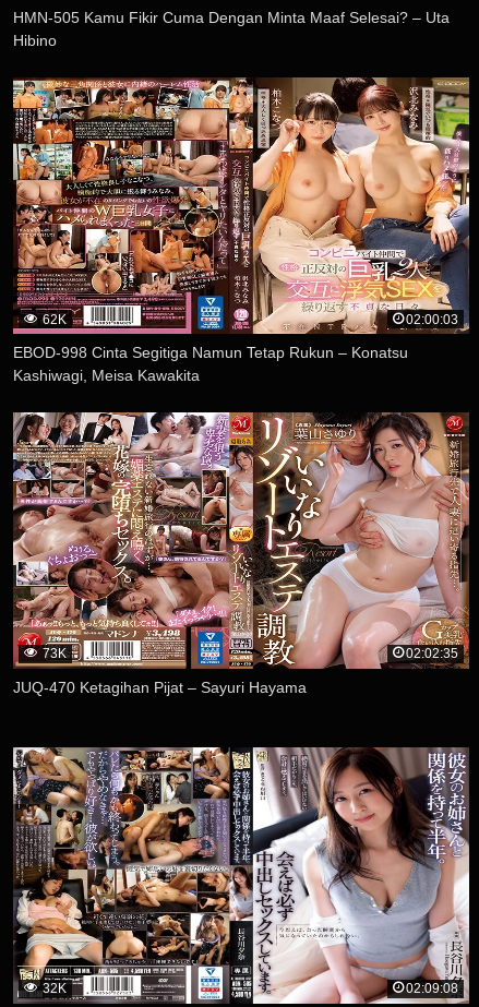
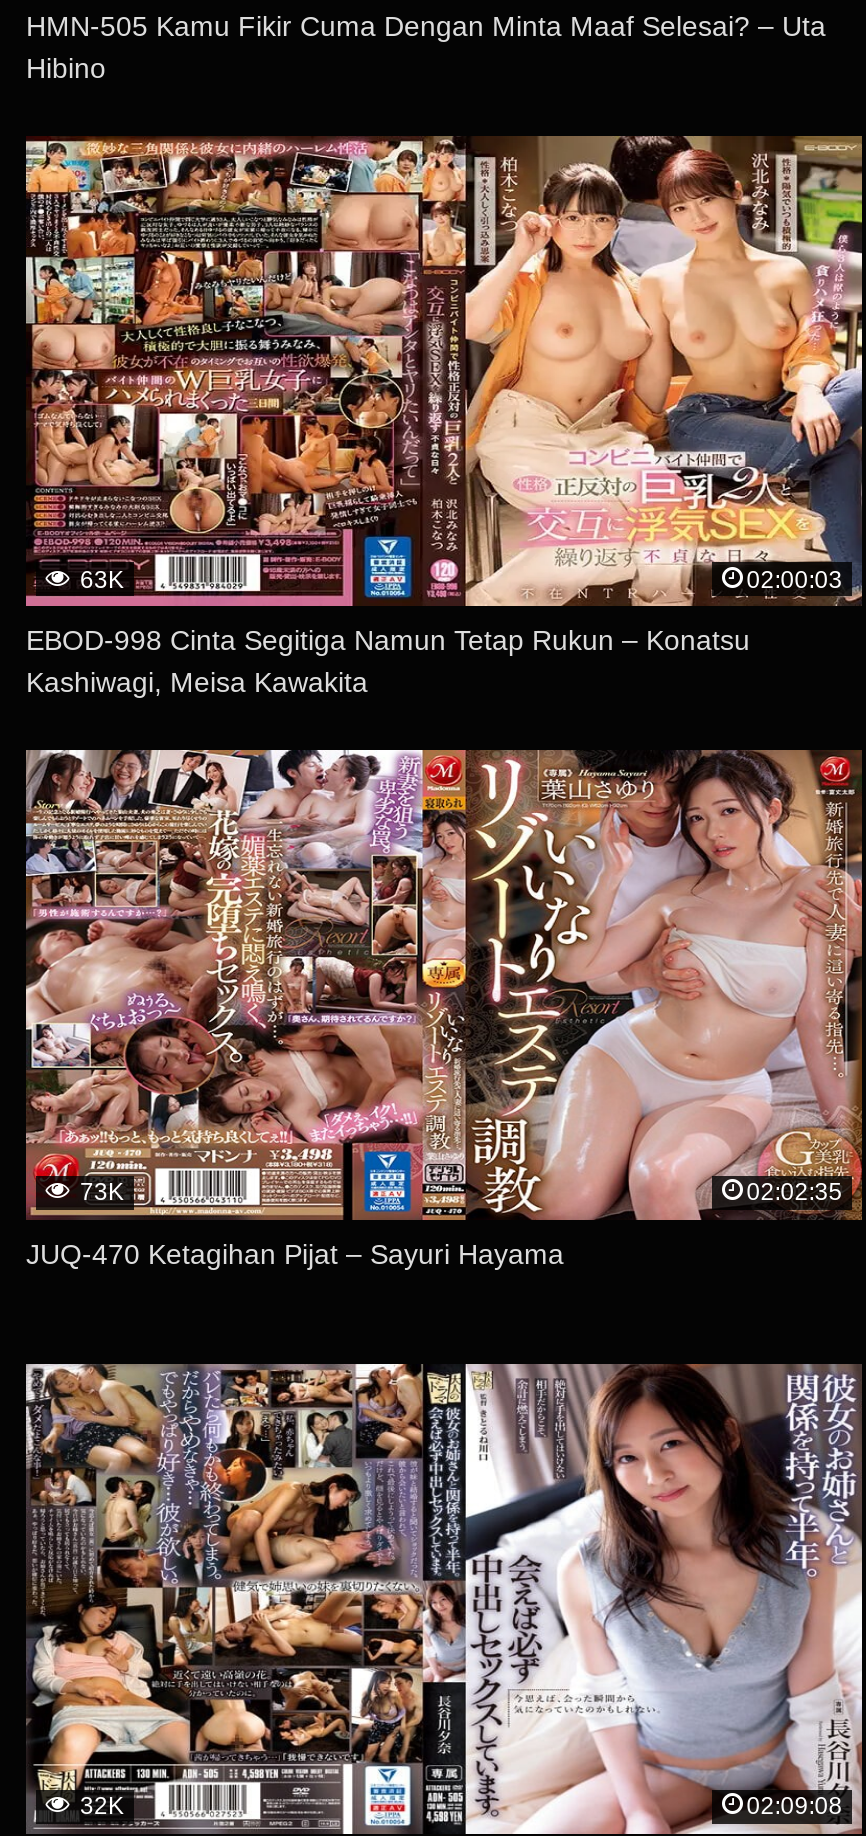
[39,311,67,327] 62K -> [74,565,124,593] 63K

